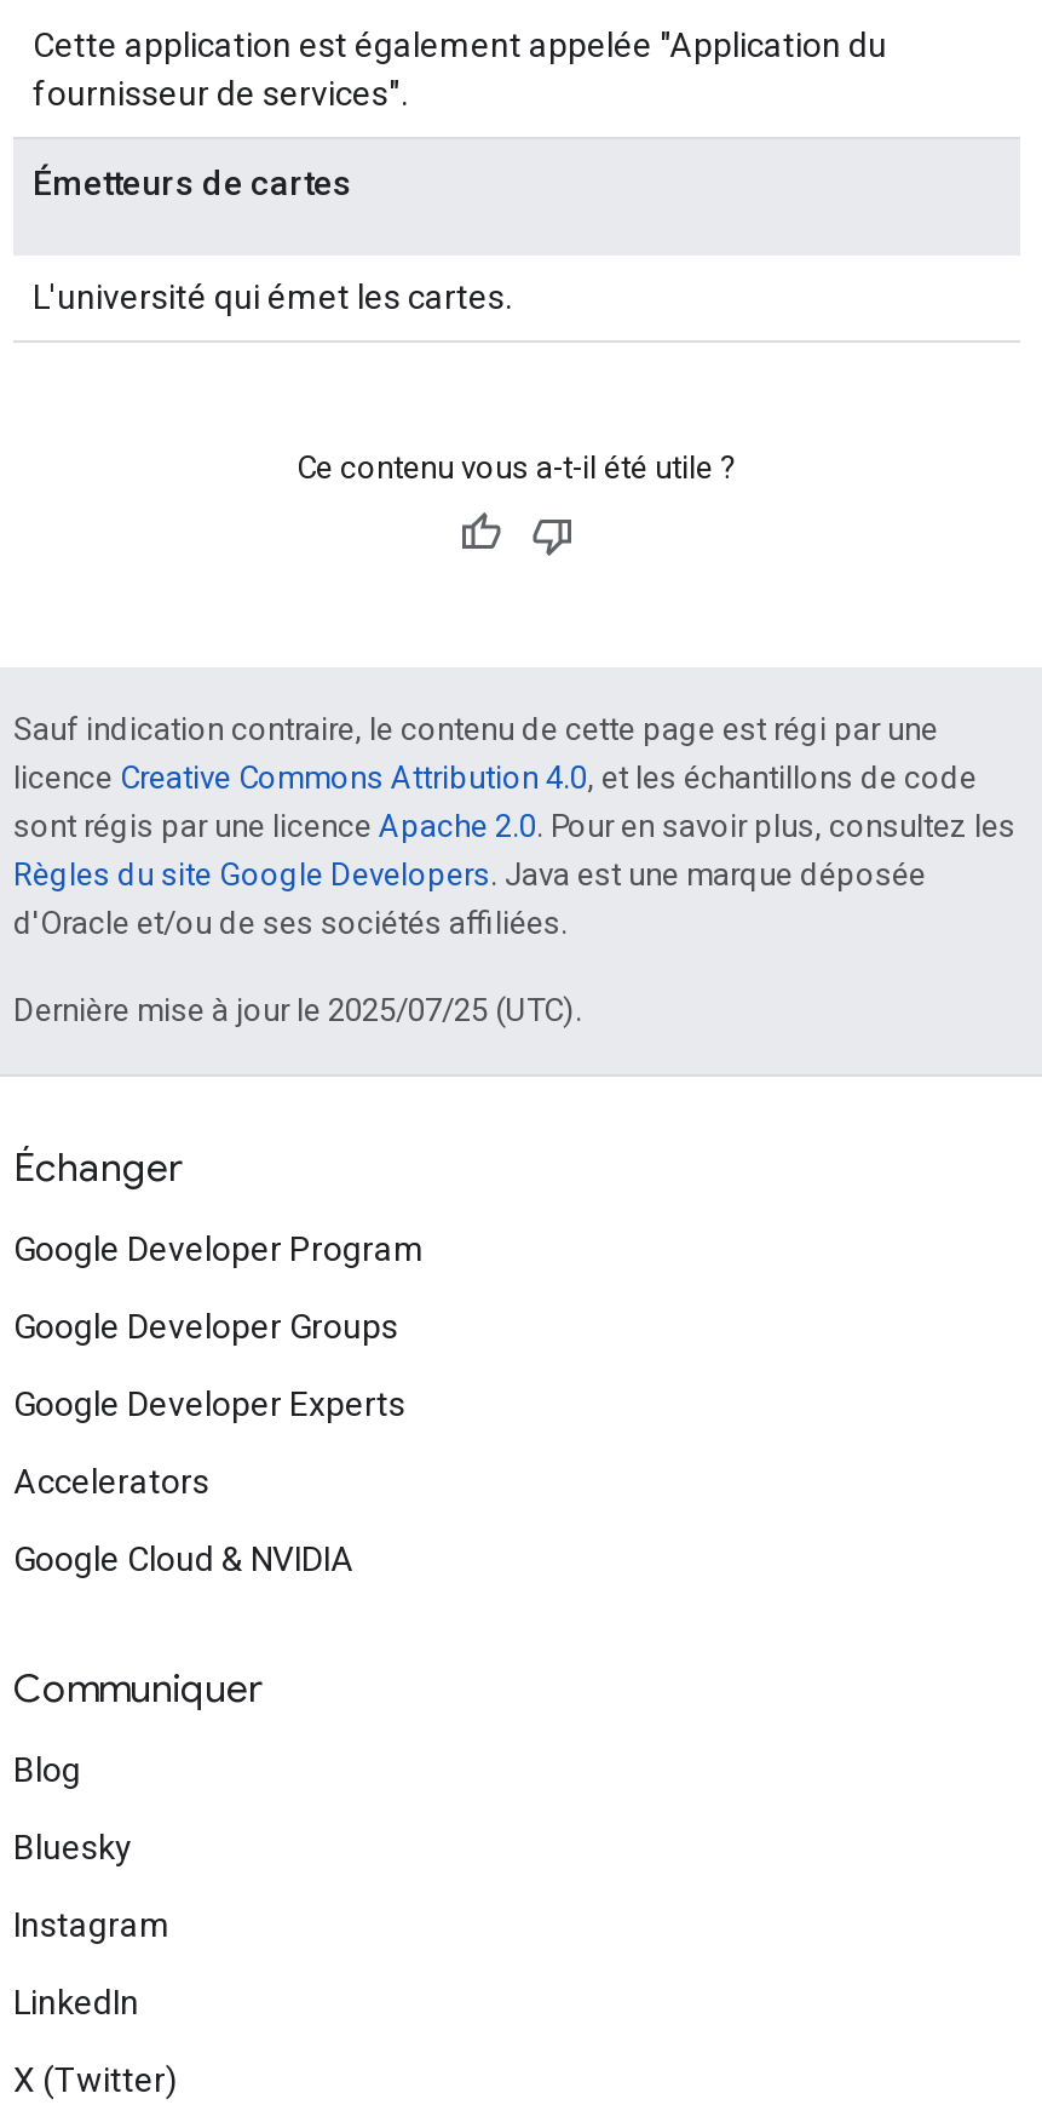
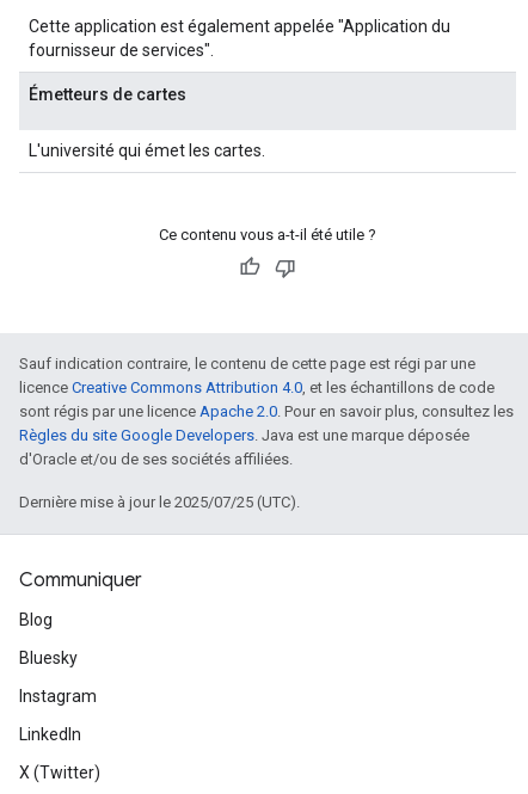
[13,1145,425,1578] Échanger | Google Developer Program | Google Developer Groups | Google Developer Experts | Accelerators | Google Cloud & NVIDIA -> none

